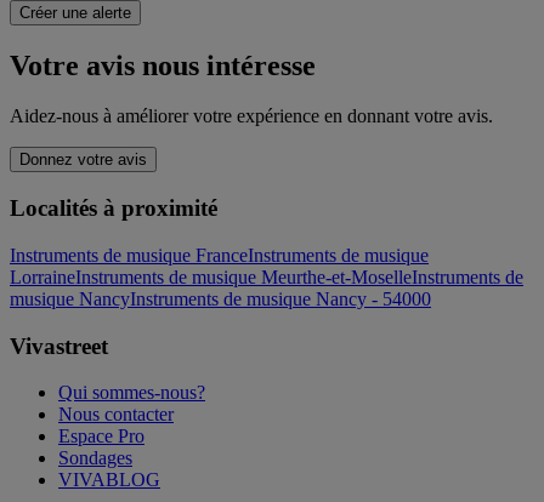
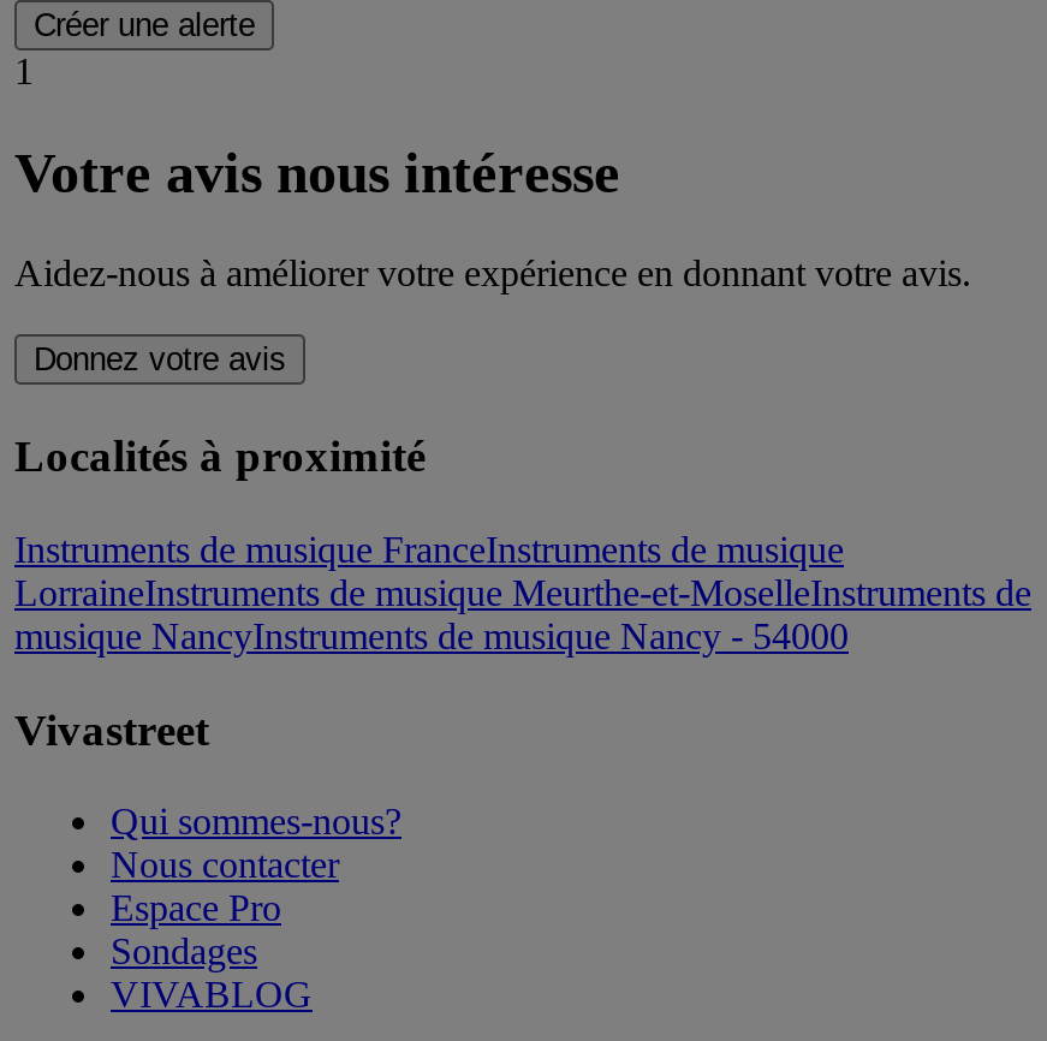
none -> [14,50,34,91] 1

